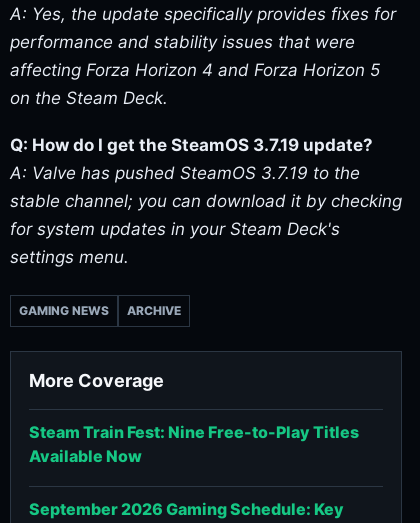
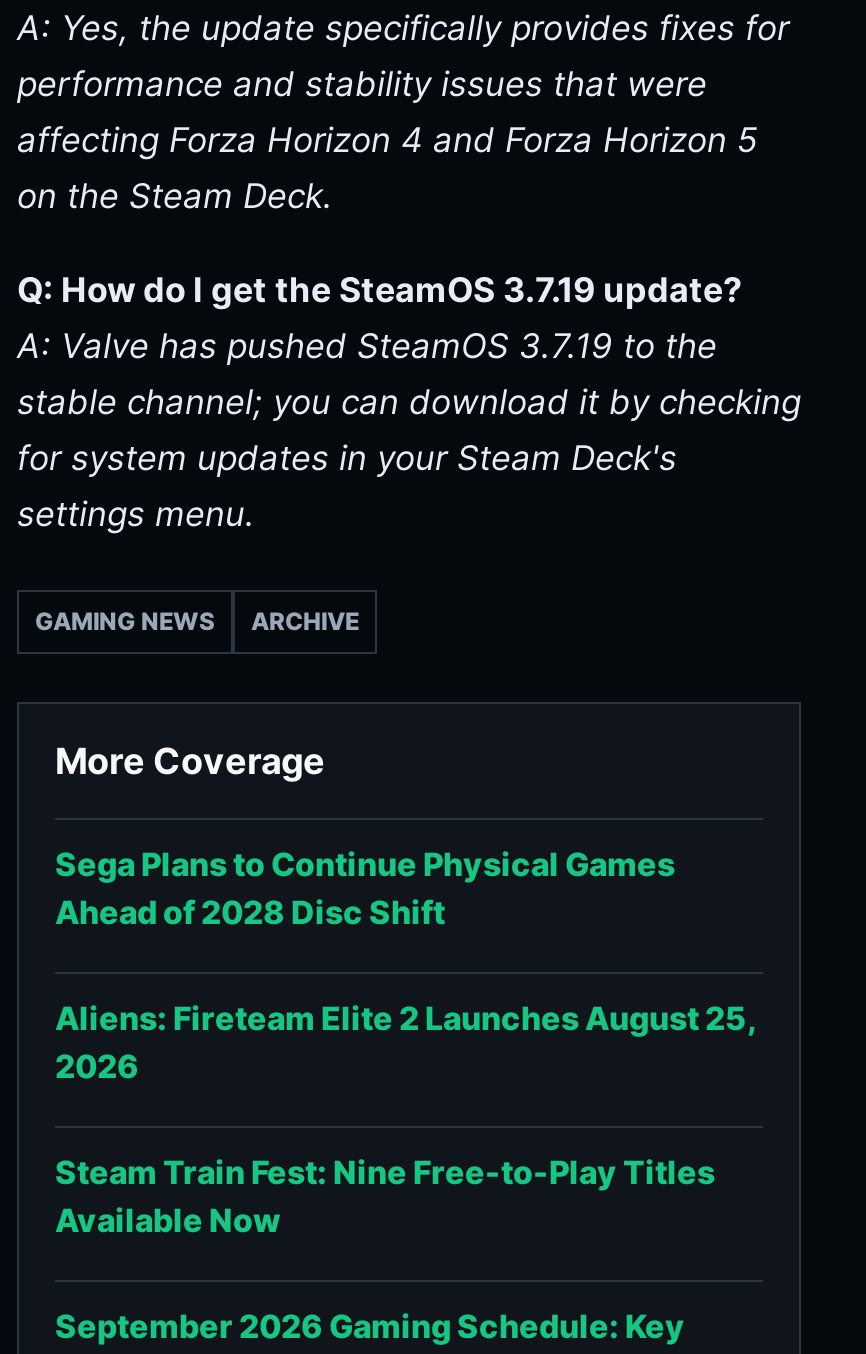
none -> [55,845,757,1087] Sega Plans to Continue Physical Games | Ahead of 2028 Disc Shift | Aliens: Fireteam Elite 2 Launches August 25, | 2026

